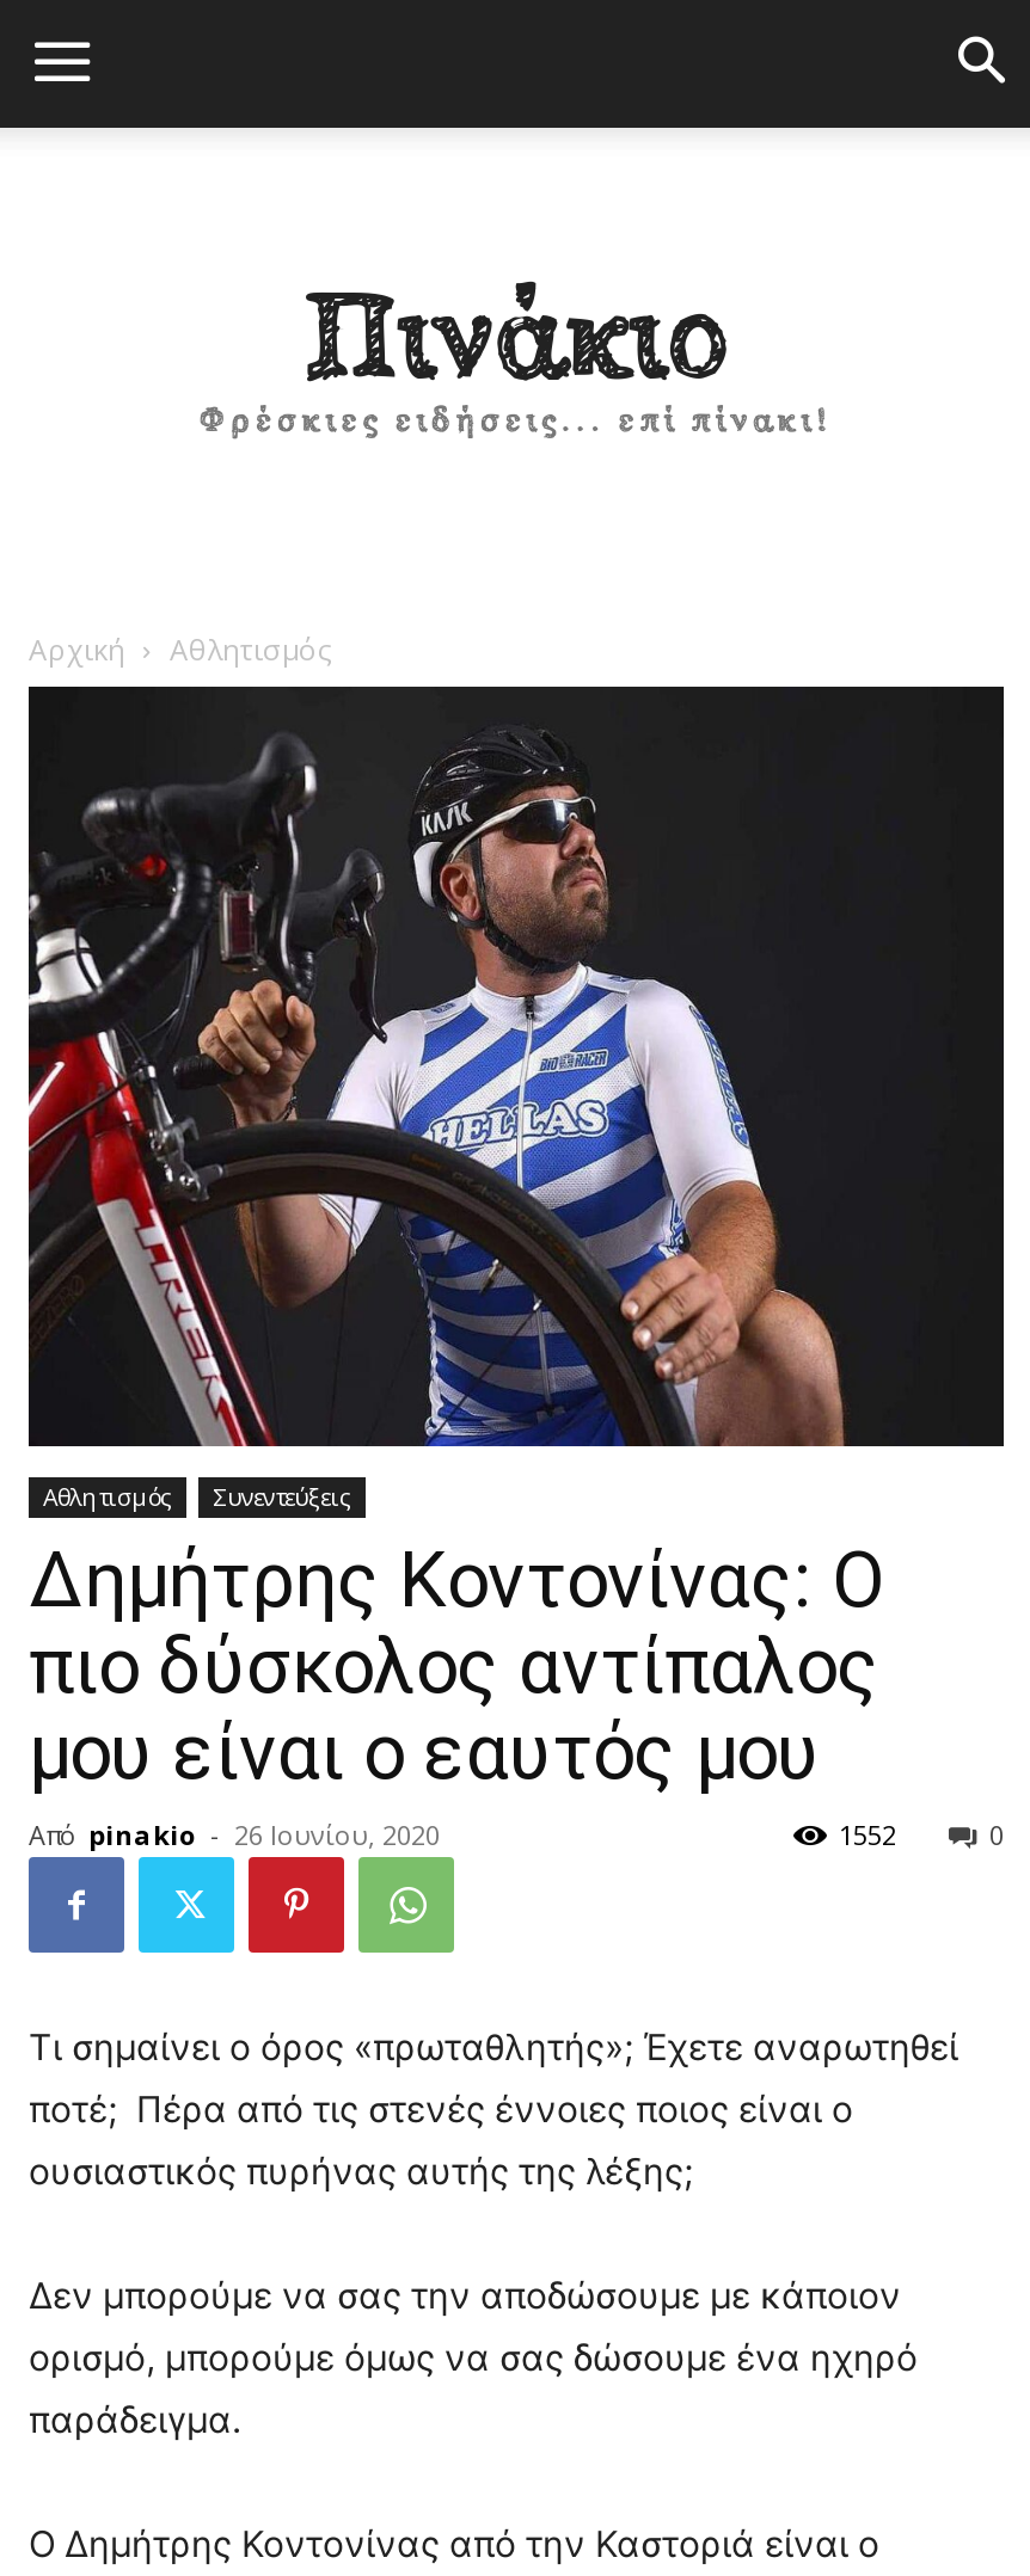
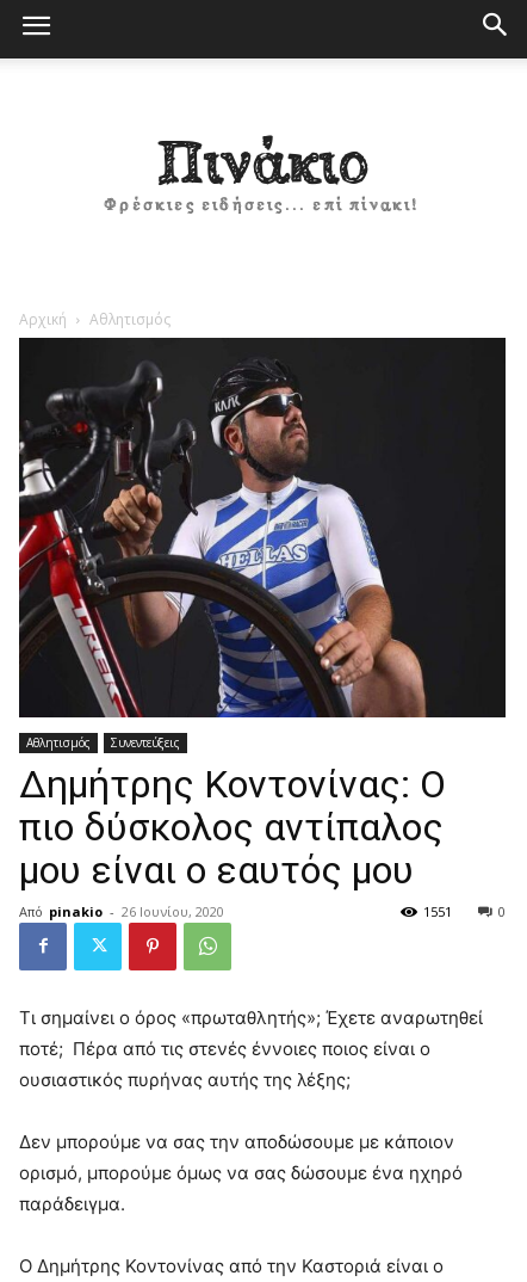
[839,1816,896,1852] 1552 -> [423,902,452,920] 1551

